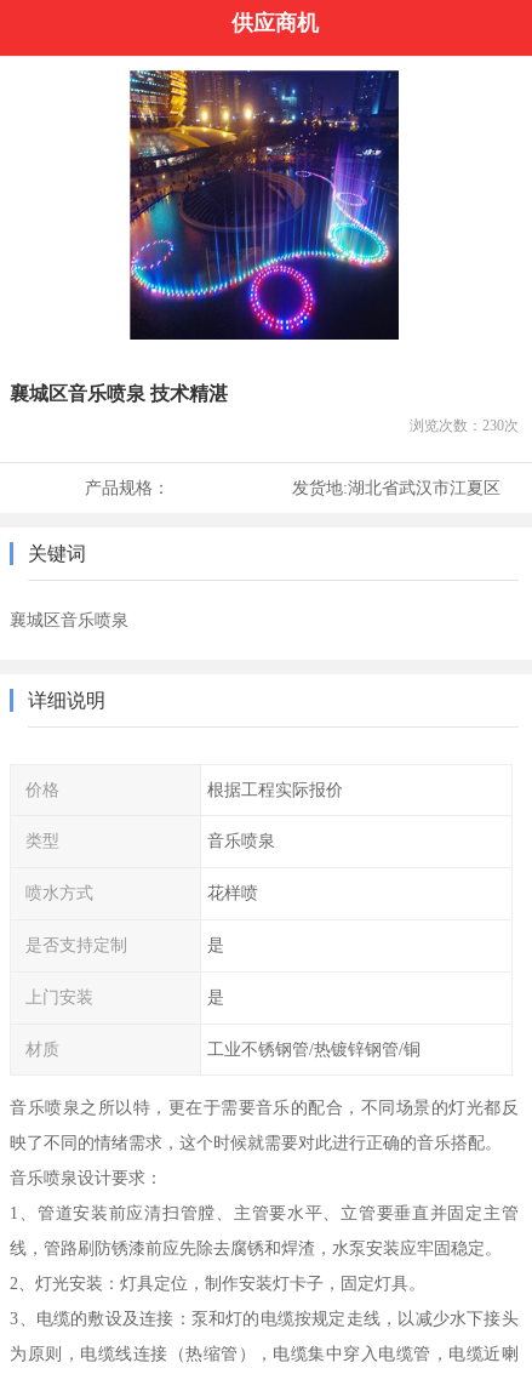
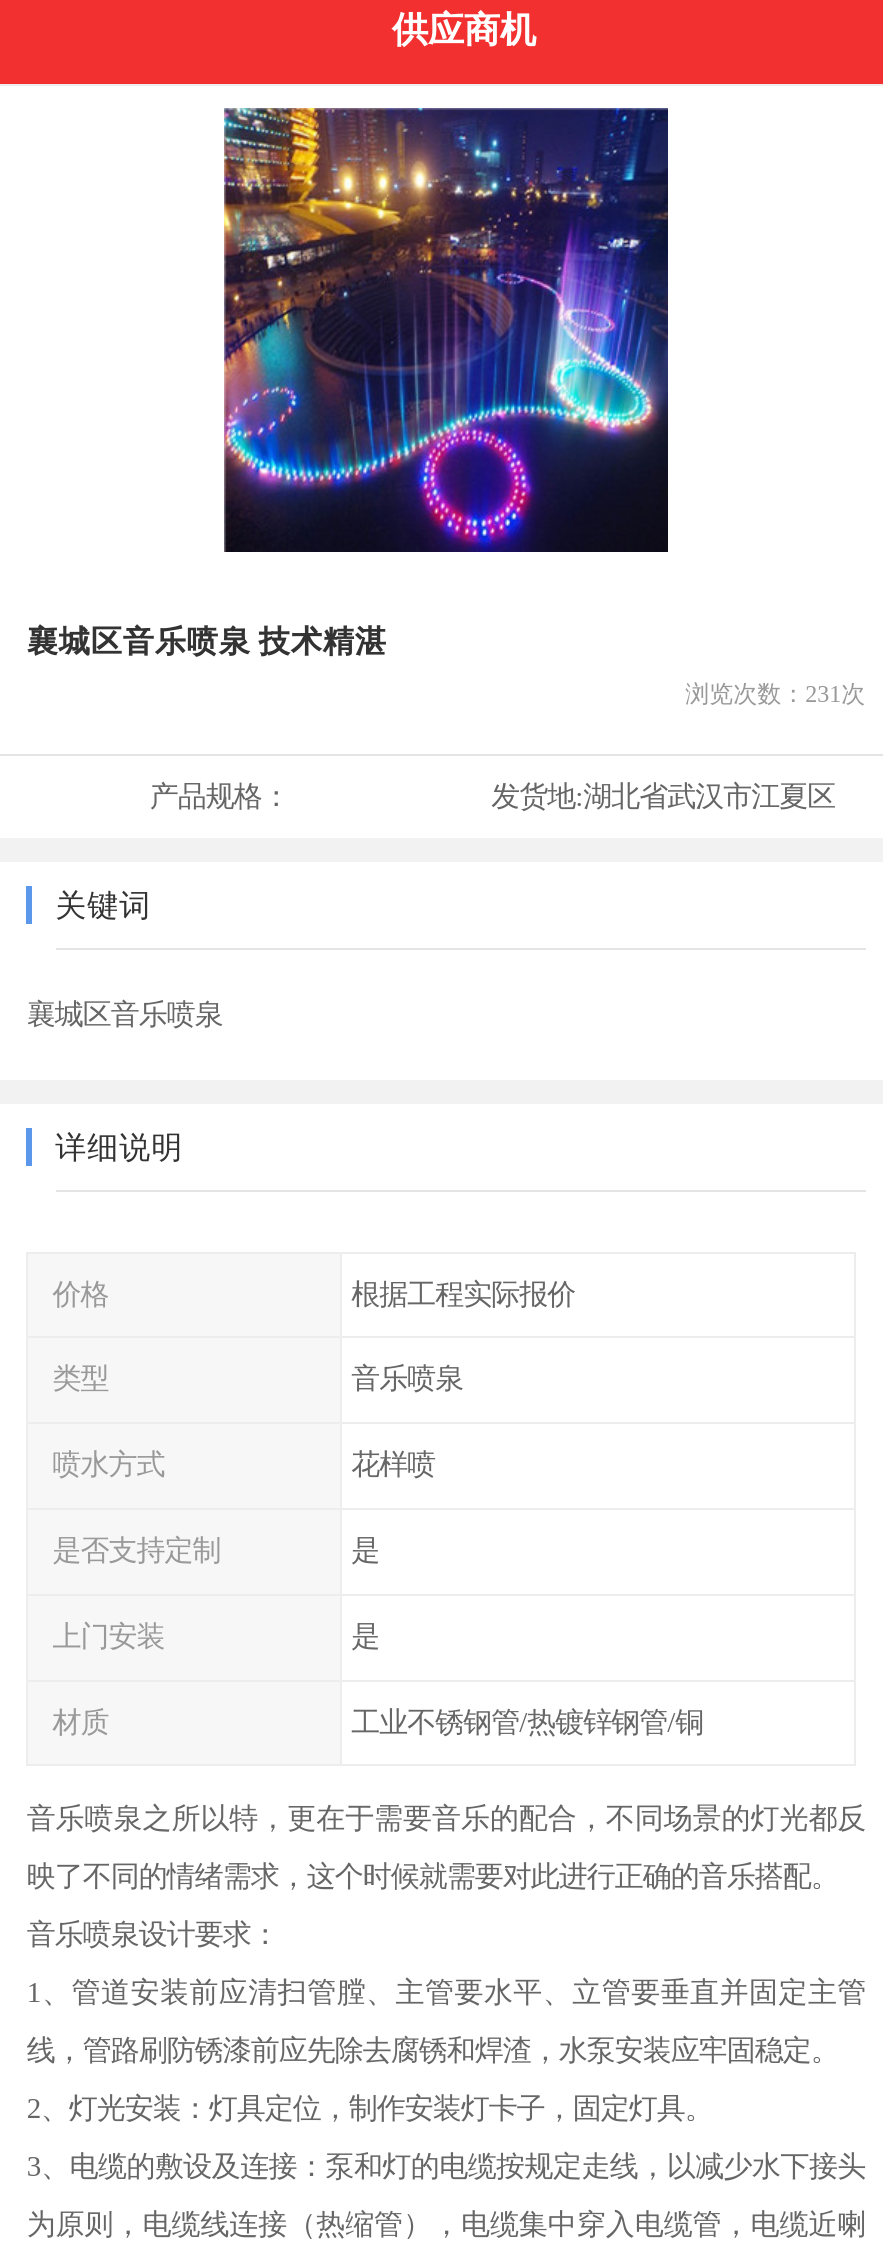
[409,417,518,434] 浏览次数：230次 -> [685,679,865,707] 浏览次数：231次

